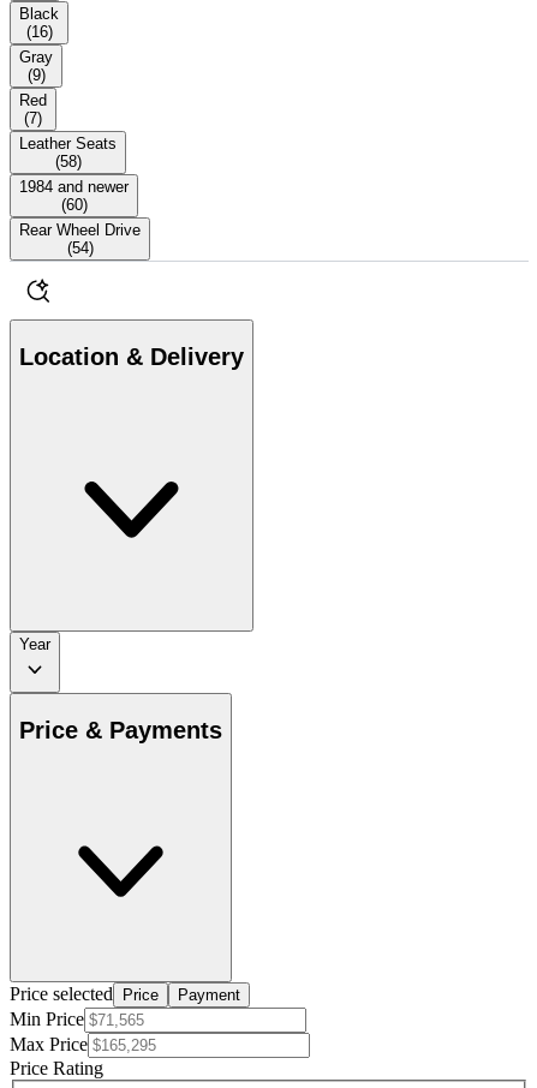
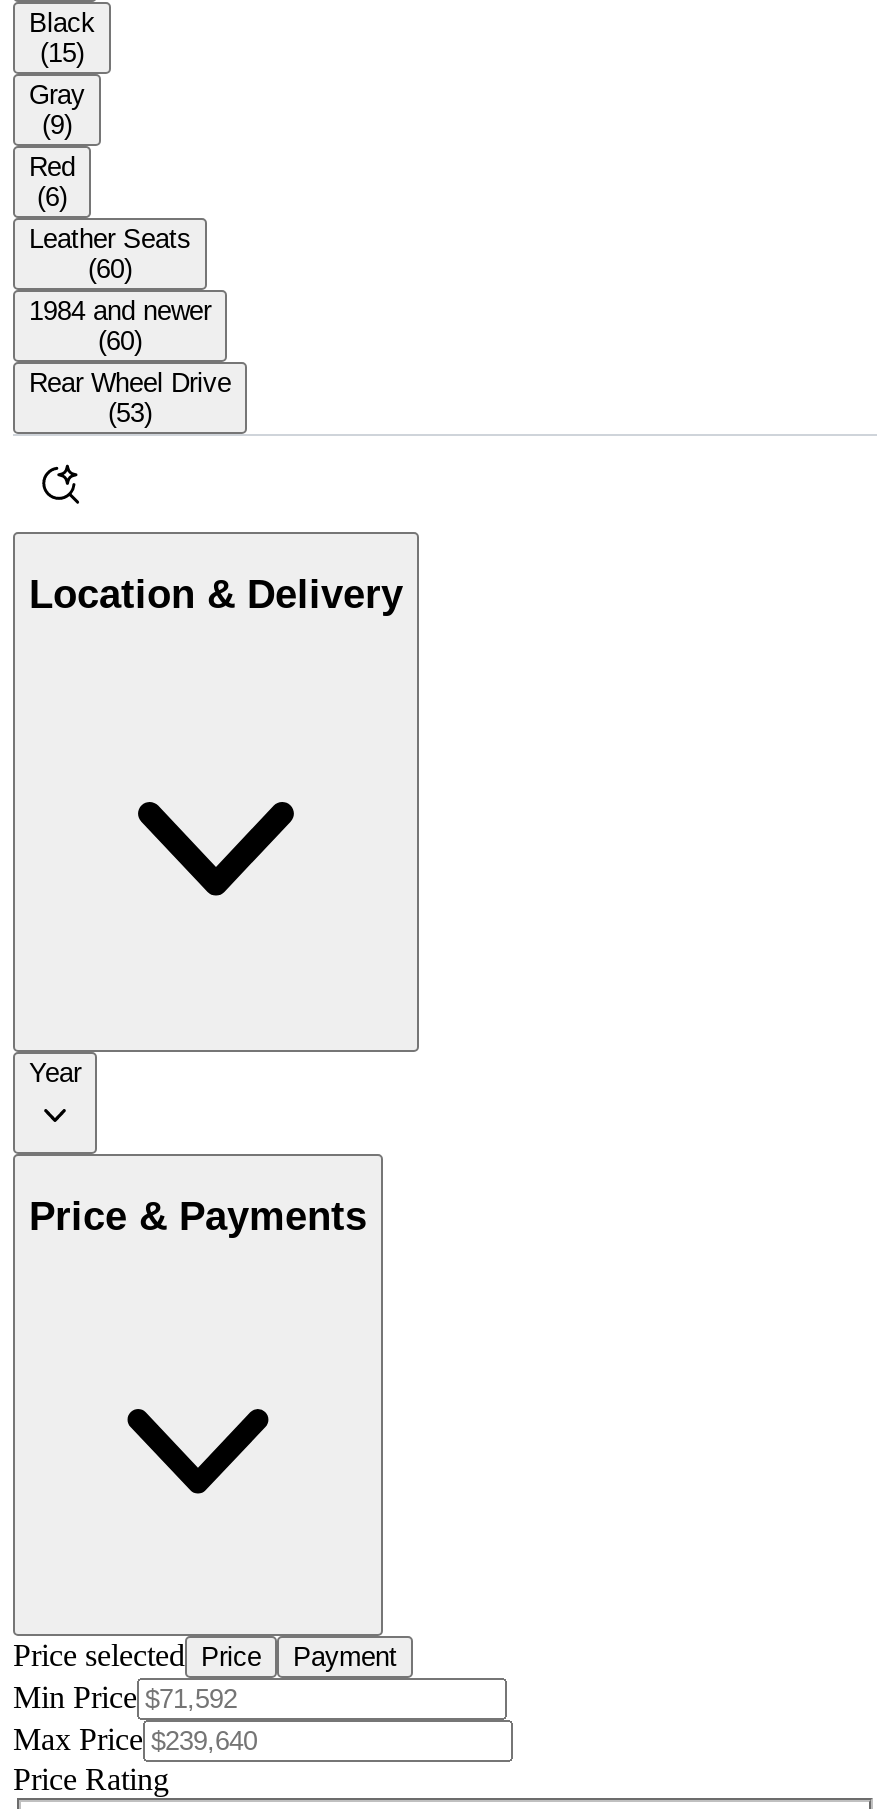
[26,23,52,41] (16) -> [40,38,84,68] (15)
[24,109,42,127] (7) -> [37,182,67,212] (6)
[55,152,81,170] (58) -> [88,254,132,284] (60)
[67,239,93,257] (54) -> [108,398,152,428] (53)

